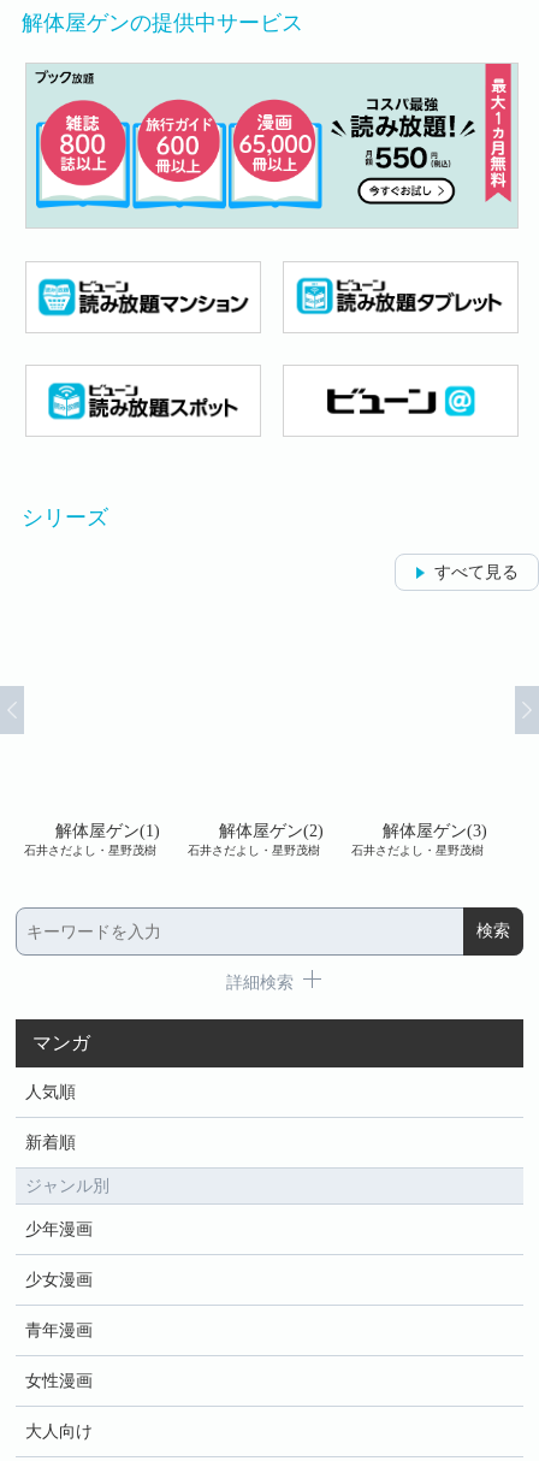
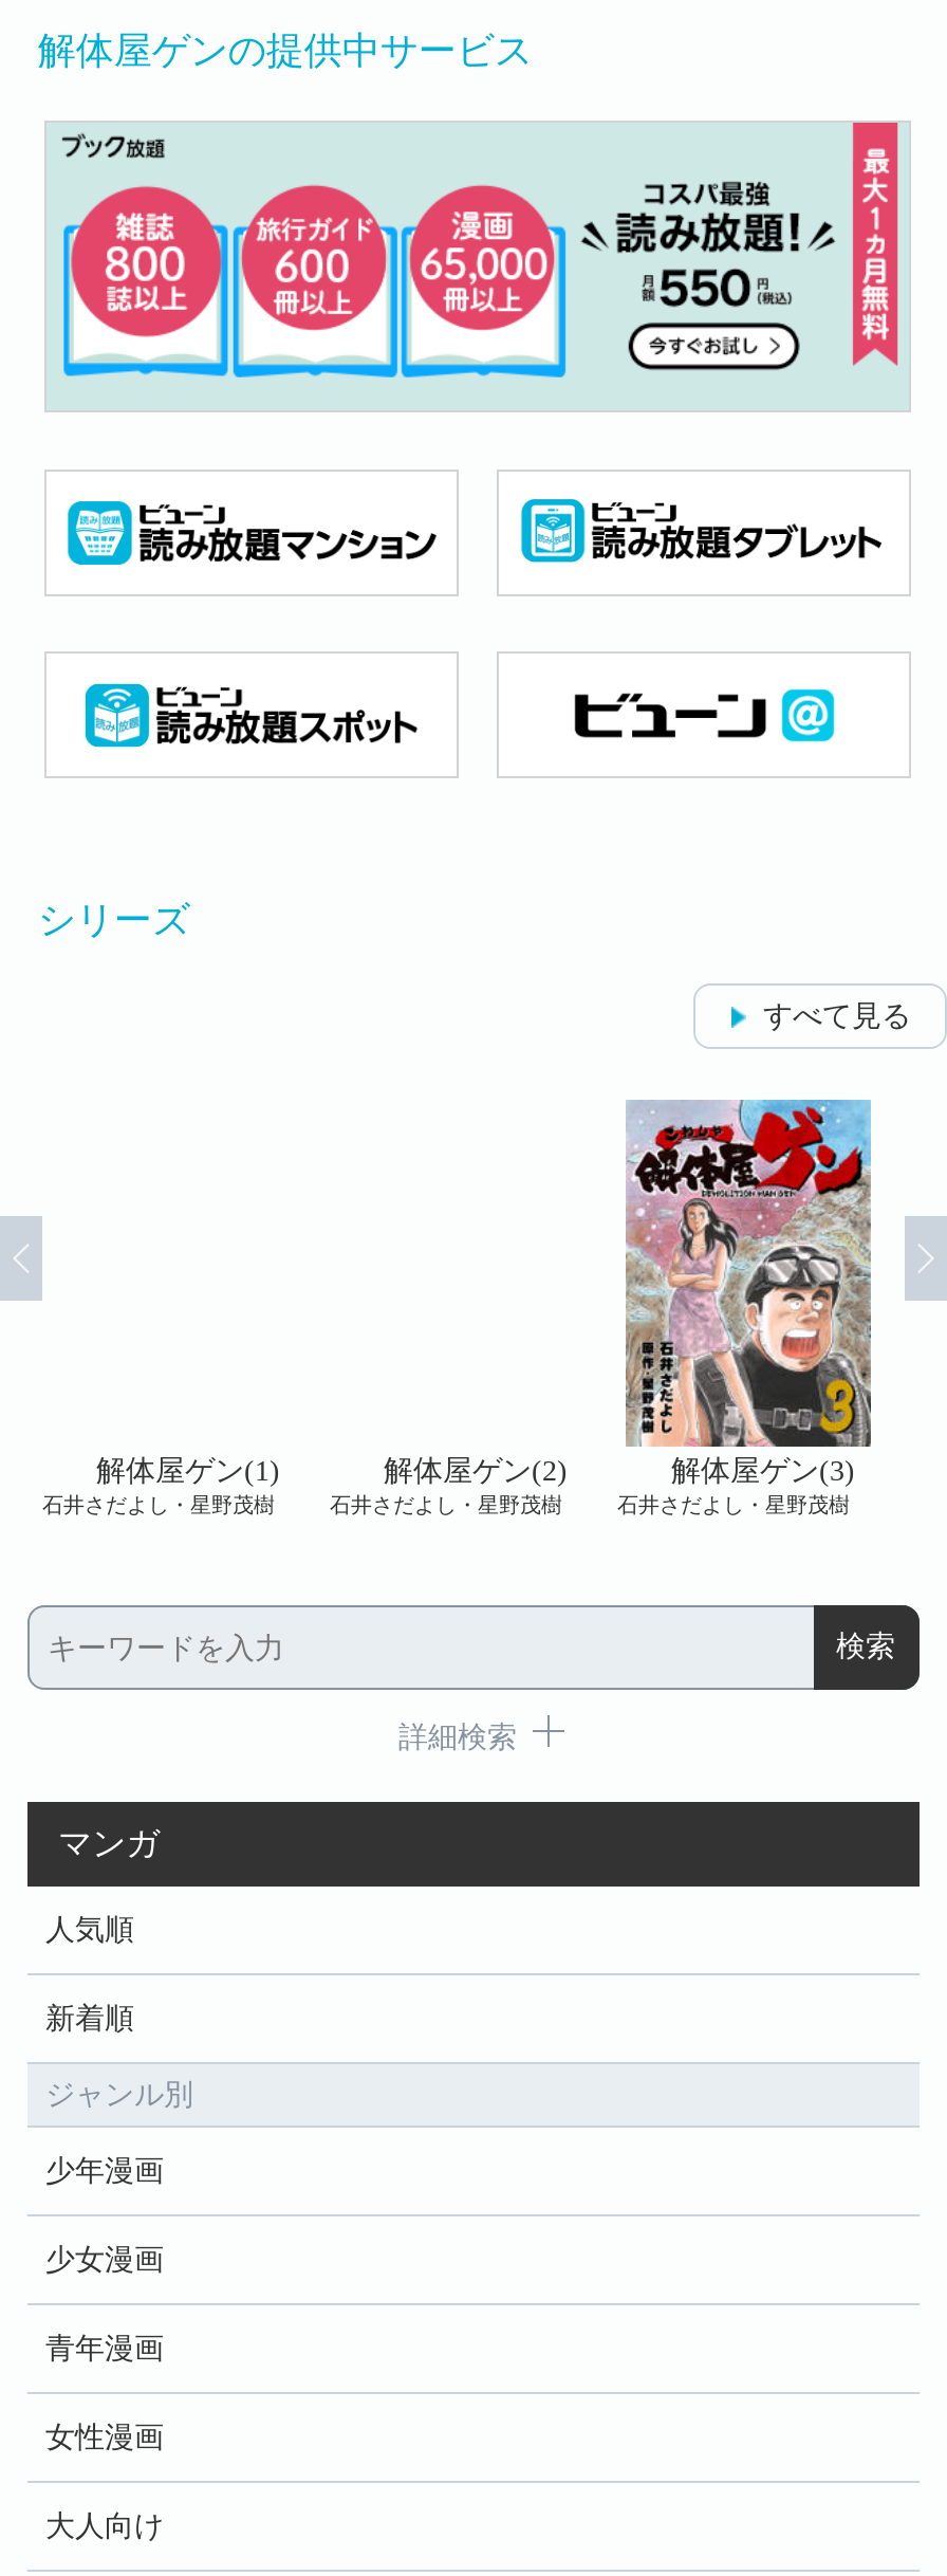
none -> [624,1098,873,1449] [image]

